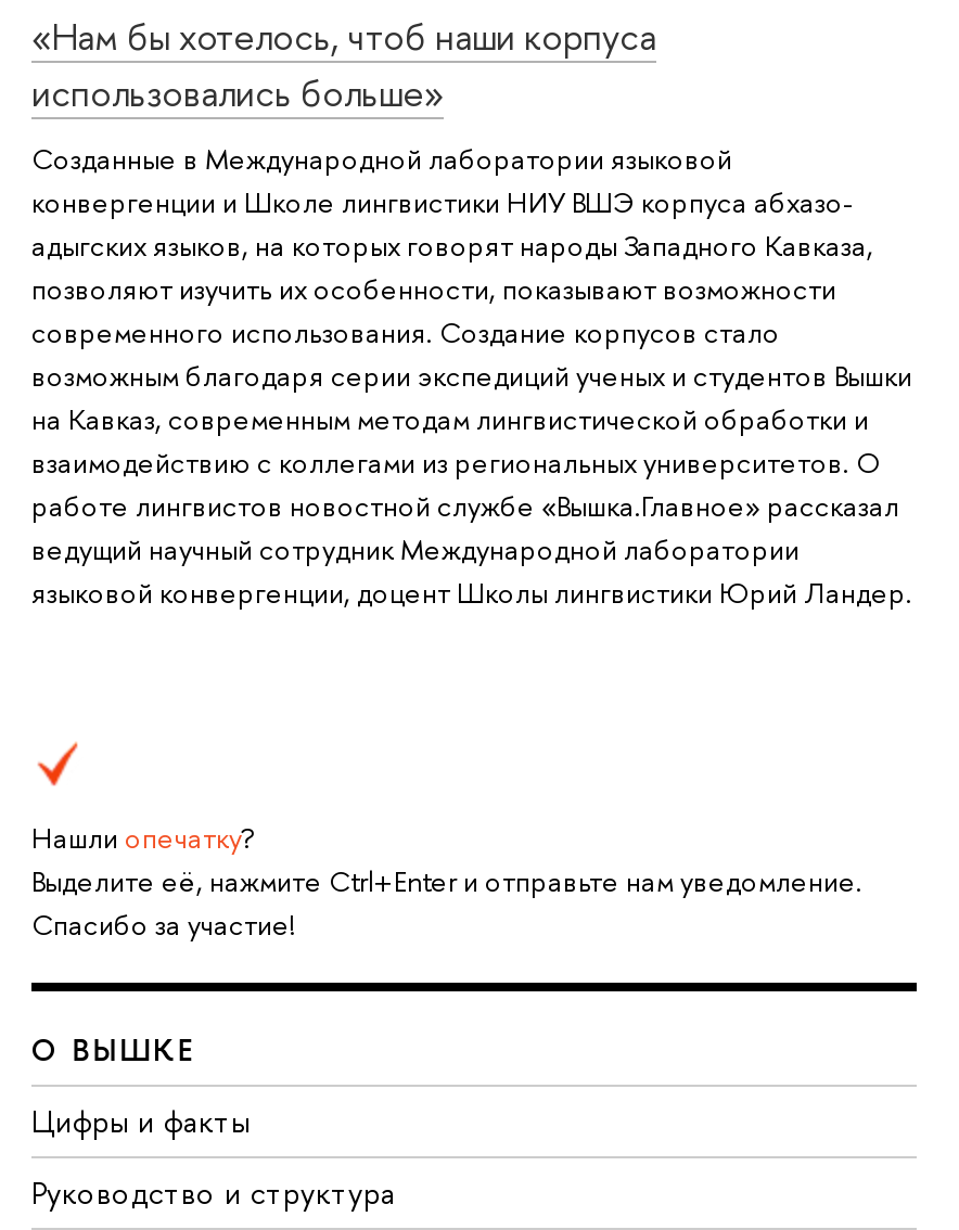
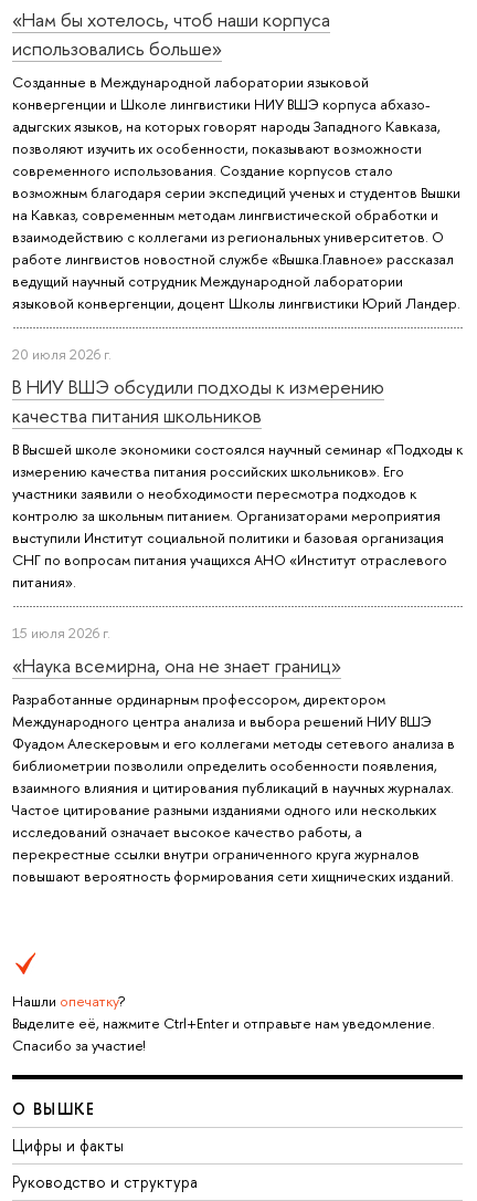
none -> [12,344,463,886] 20 июля 2026 г. | В НИУ ВШЭ обсудили подходы к измерению | качества питания школьников | В Высшей школе экономики состоялся научный семинар «Подходы к | измерению качества питания российских школьников». Его | участники заявили о необходимости пересмотра подходов к | контролю за школьным питанием. Организаторами мероприятия | выступили Институт социальной политики и базовая организация | СНГ по вопросам питания учащихся АНО «Институт отраслевого | питания». | 15 июля 2026 г. | «Наука всемирна, она не знает границ» | Разработанные ординарным профессором, директором | Международного центра анализа и выбора решений НИУ ВШЭ | Фуадом Алескеровым и его коллегами методы сетевого анализа в | библиометрии позволили определить особенности появления, | взаимного влияния и цитирования публикаций в научных журналах. | Частое цитирование разными изданиями одного или нескольких | исследований означает высокое качество работы, а | перекрестные ссылки внутри ограниченного круга журналов | повышают вероятность формирования сети хищнических изданий.

